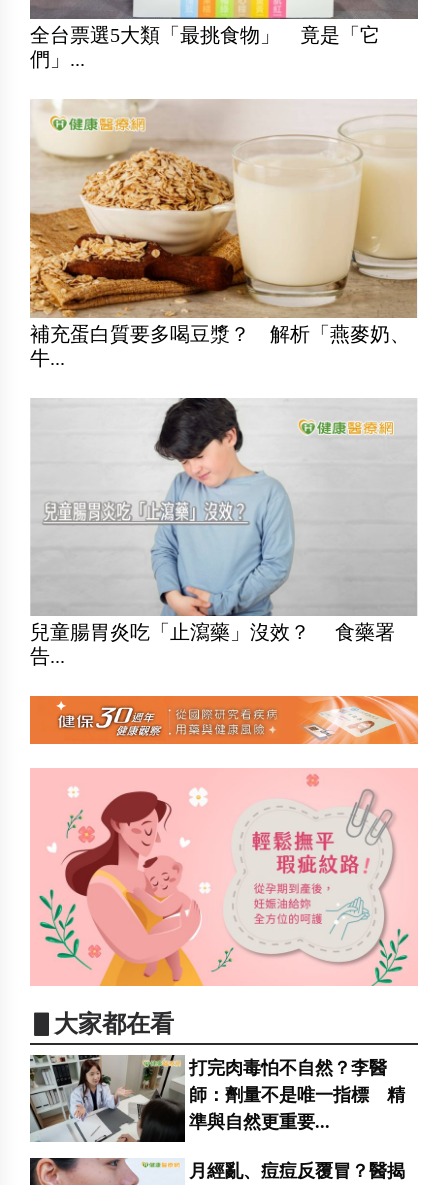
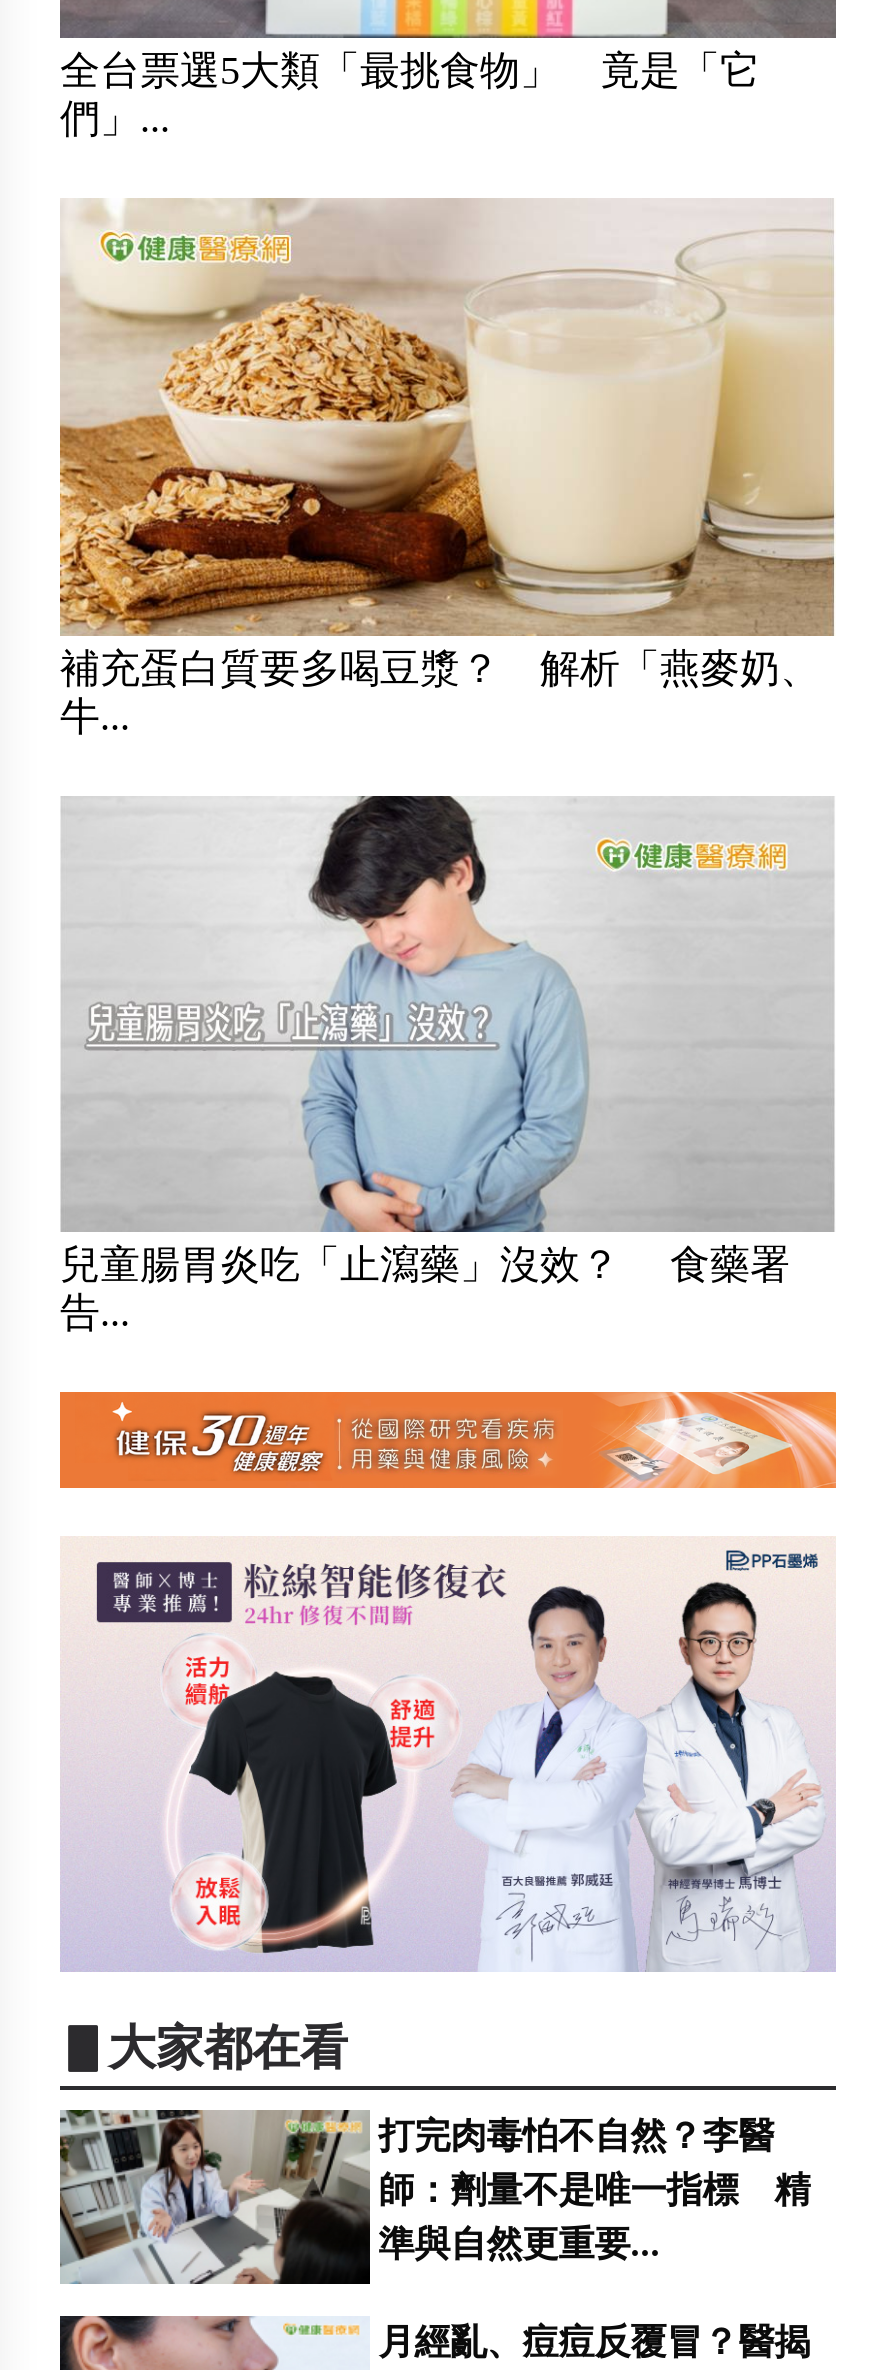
[30,769,418,987] [image] -> [60,1540,836,1972] [image]

